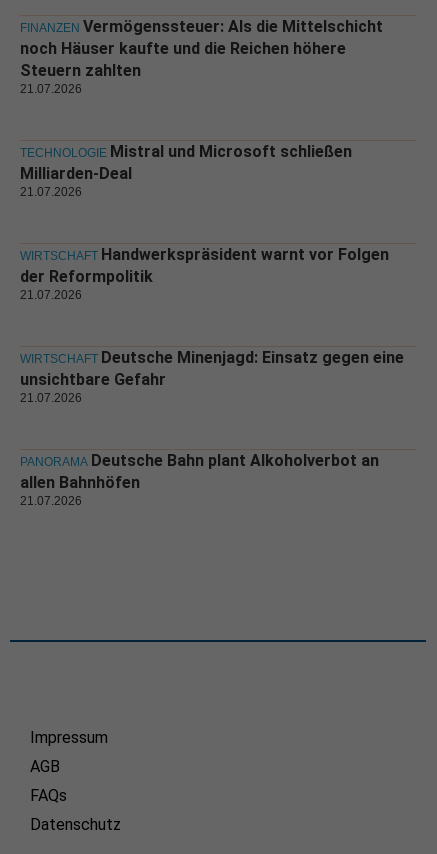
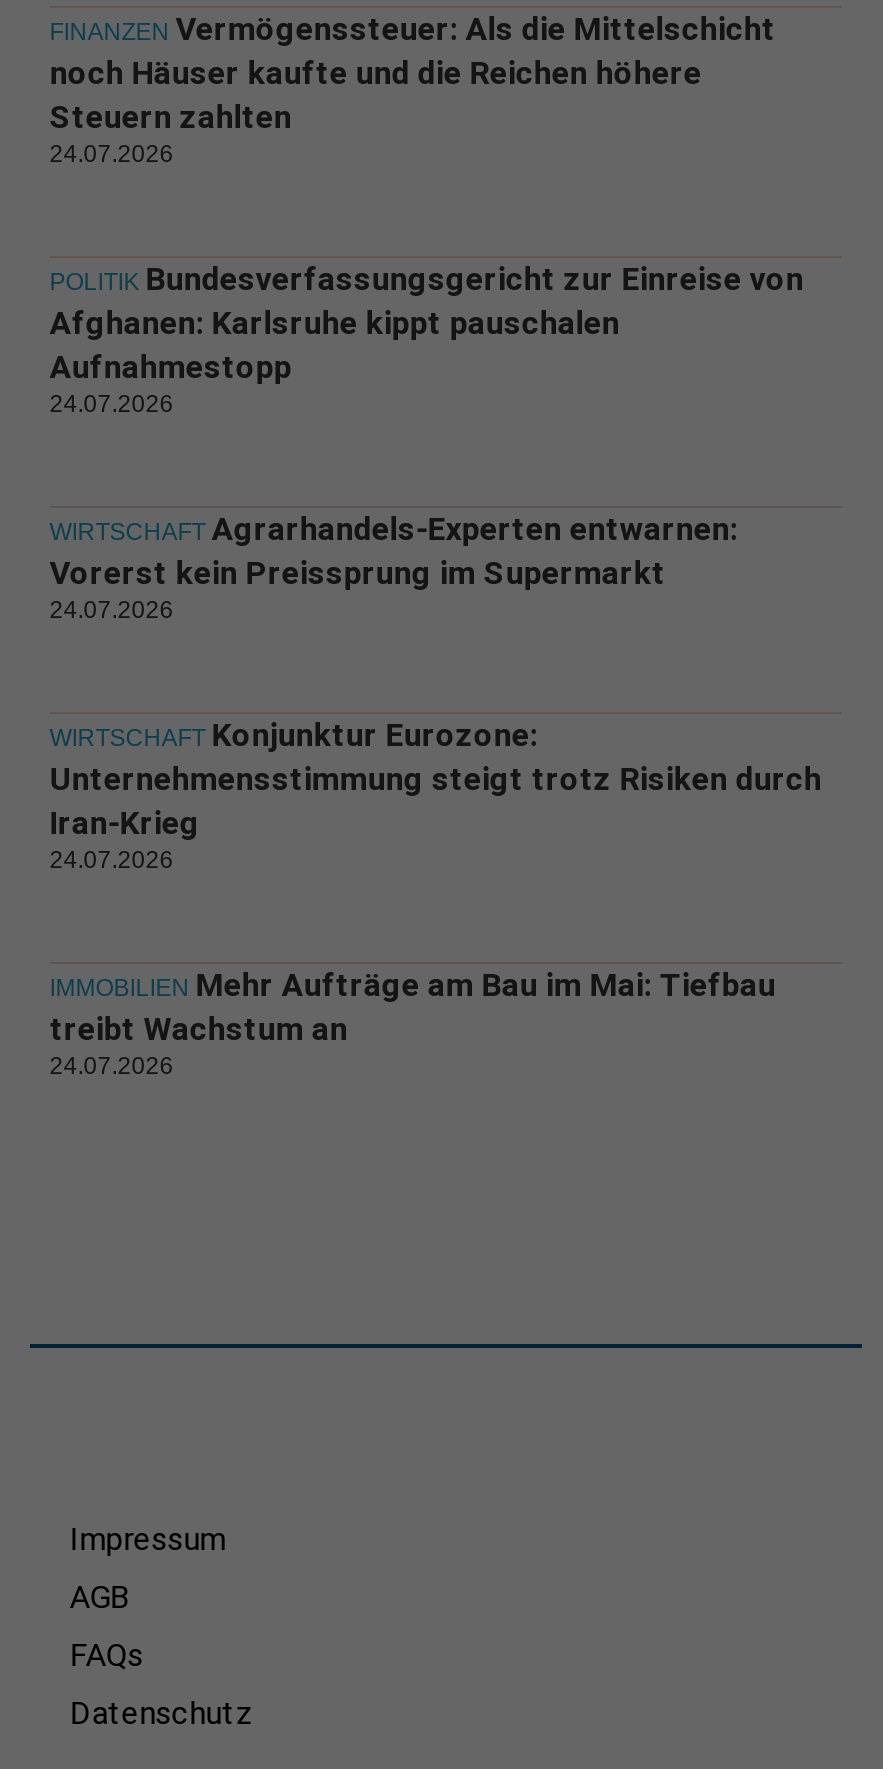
[20,82,82,96] 21.07.2026 -> [49,140,173,168] 24.07.2026
[20,142,352,199] TECHNOLOGIE Mistral und Microsoft schließen | Milliarden-Deal | 21.07.2026 -> [49,260,803,418] POLITIK Bundesverfassungsgericht zur Einreise von | Afghanen: Karlsruhe kippt pauschalen | Aufnahmestopp | 24.07.2026
[20,245,389,302] WIRTSCHAFT Handwerkspräsident warnt vor Folgen | der Reformpolitik | 21.07.2026 -> [49,510,737,624] WIRTSCHAFT Agrarhandels-Experten entwarnen: | Vorerst kein Preissprung im Supermarkt | 24.07.2026
[20,348,404,405] WIRTSCHAFT Deutsche Minenjagd: Einsatz gegen eine | unsichtbare Gefahr | 21.07.2026 -> [49,716,821,874] WIRTSCHAFT Konjunktur Eurozone: | Unternehmensstimmung steigt trotz Risiken durch | Iran-Krieg | 24.07.2026
[20,451,379,508] PANORAMA Deutsche Bahn plant Alkoholverbot an | allen Bahnhöfen | 21.07.2026 -> [49,966,775,1080] IMMOBILIEN Mehr Aufträge am Bau im Mai: Tiefbau | treibt Wachstum an | 24.07.2026

